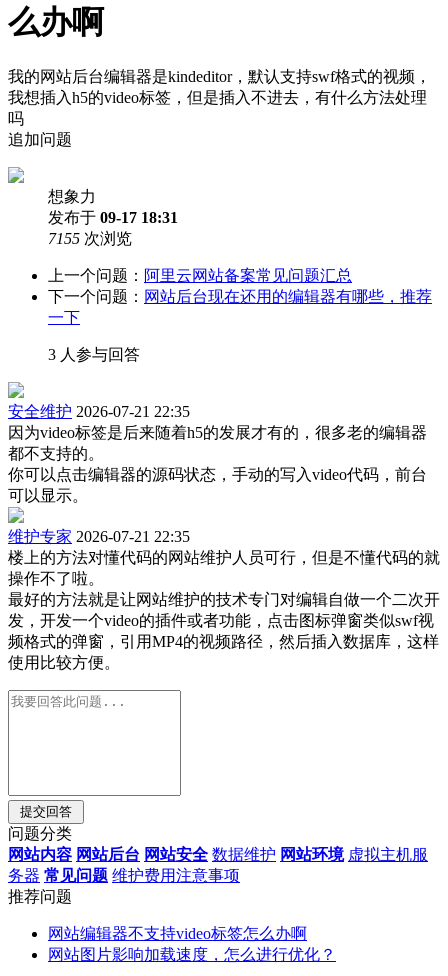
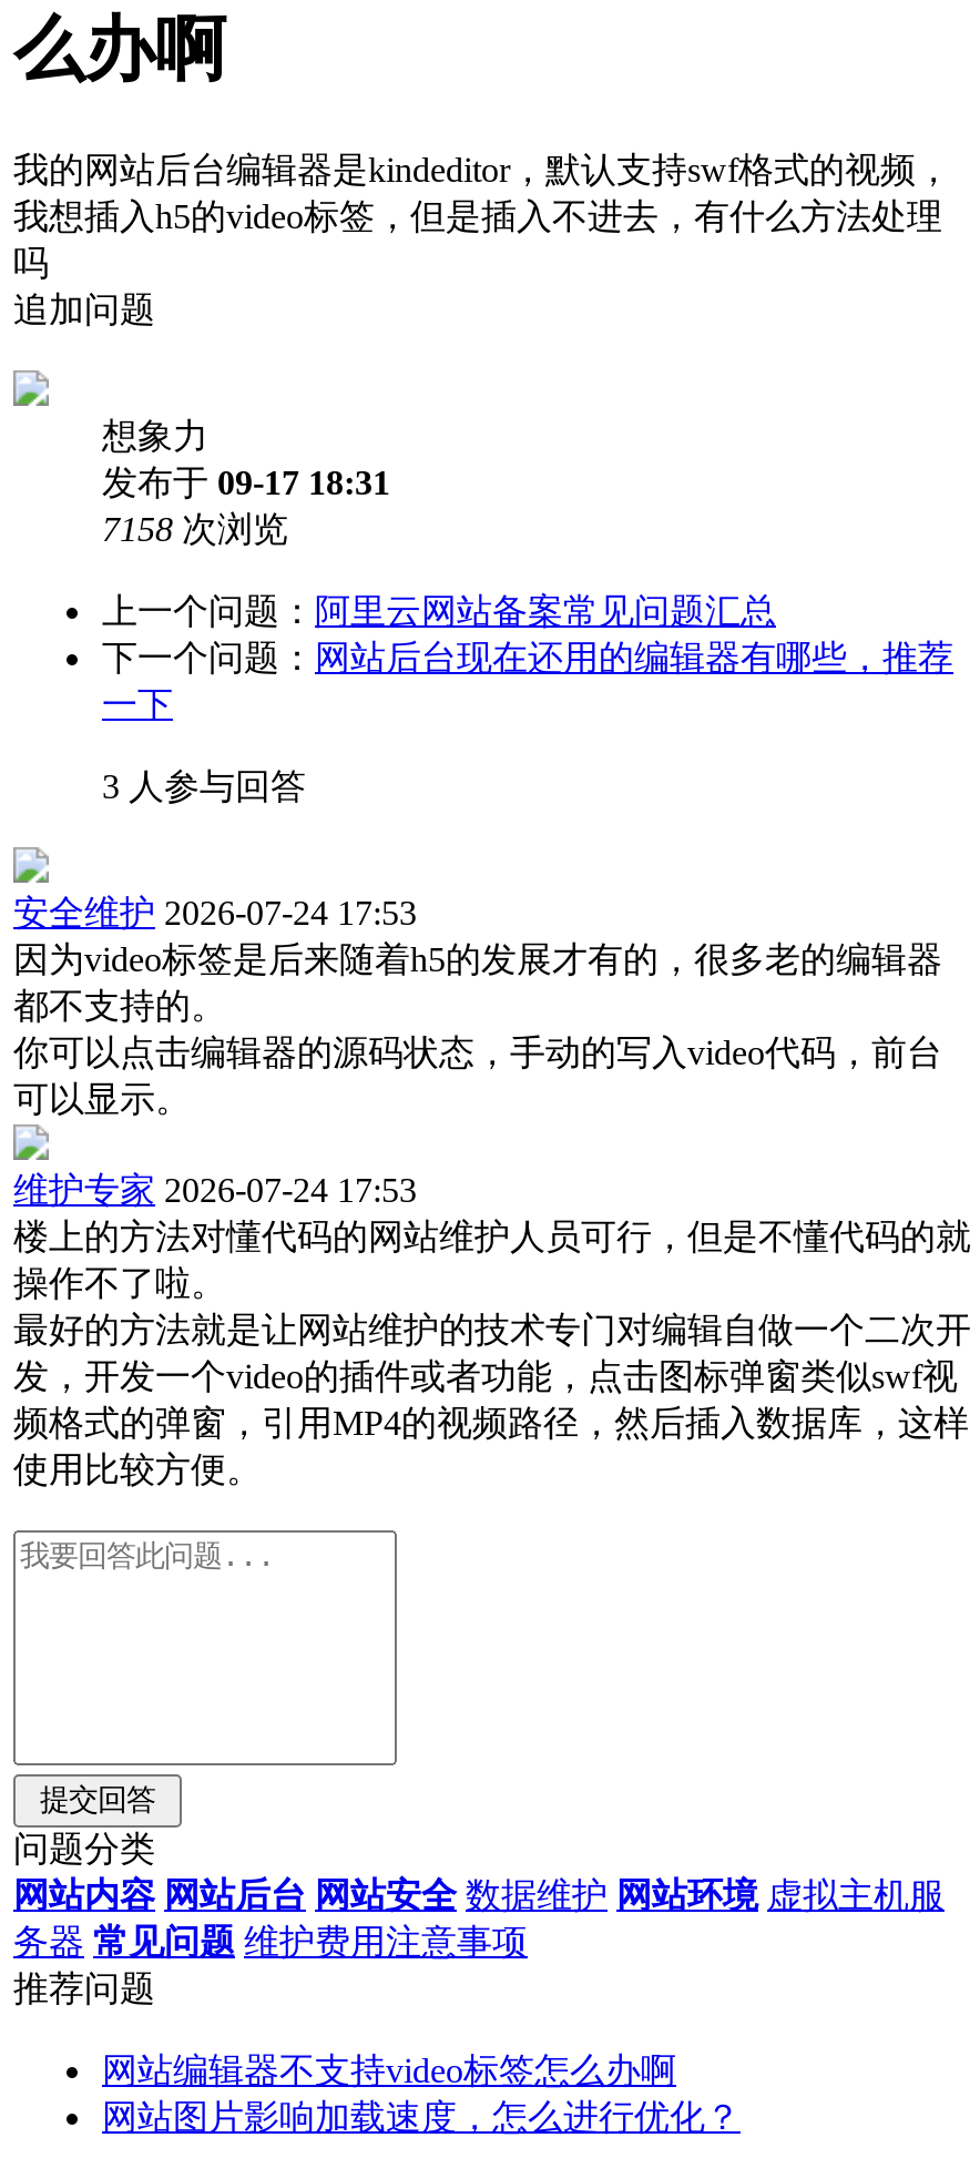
[48,230,132,247] 7155次浏览 -> [102,510,288,547] 7158次浏览
[8,403,190,420] 安全维护 2026-07-21 22:35 -> [13,893,417,931] 安全维护 2026-07-24 17:53
[8,528,190,545] 维护专家 2026-07-21 22:35 -> [13,1171,417,1208] 维护专家 2026-07-24 17:53

